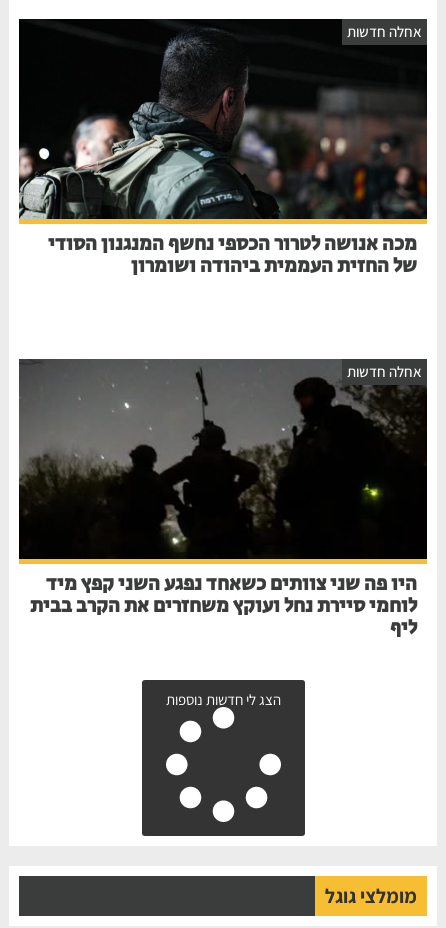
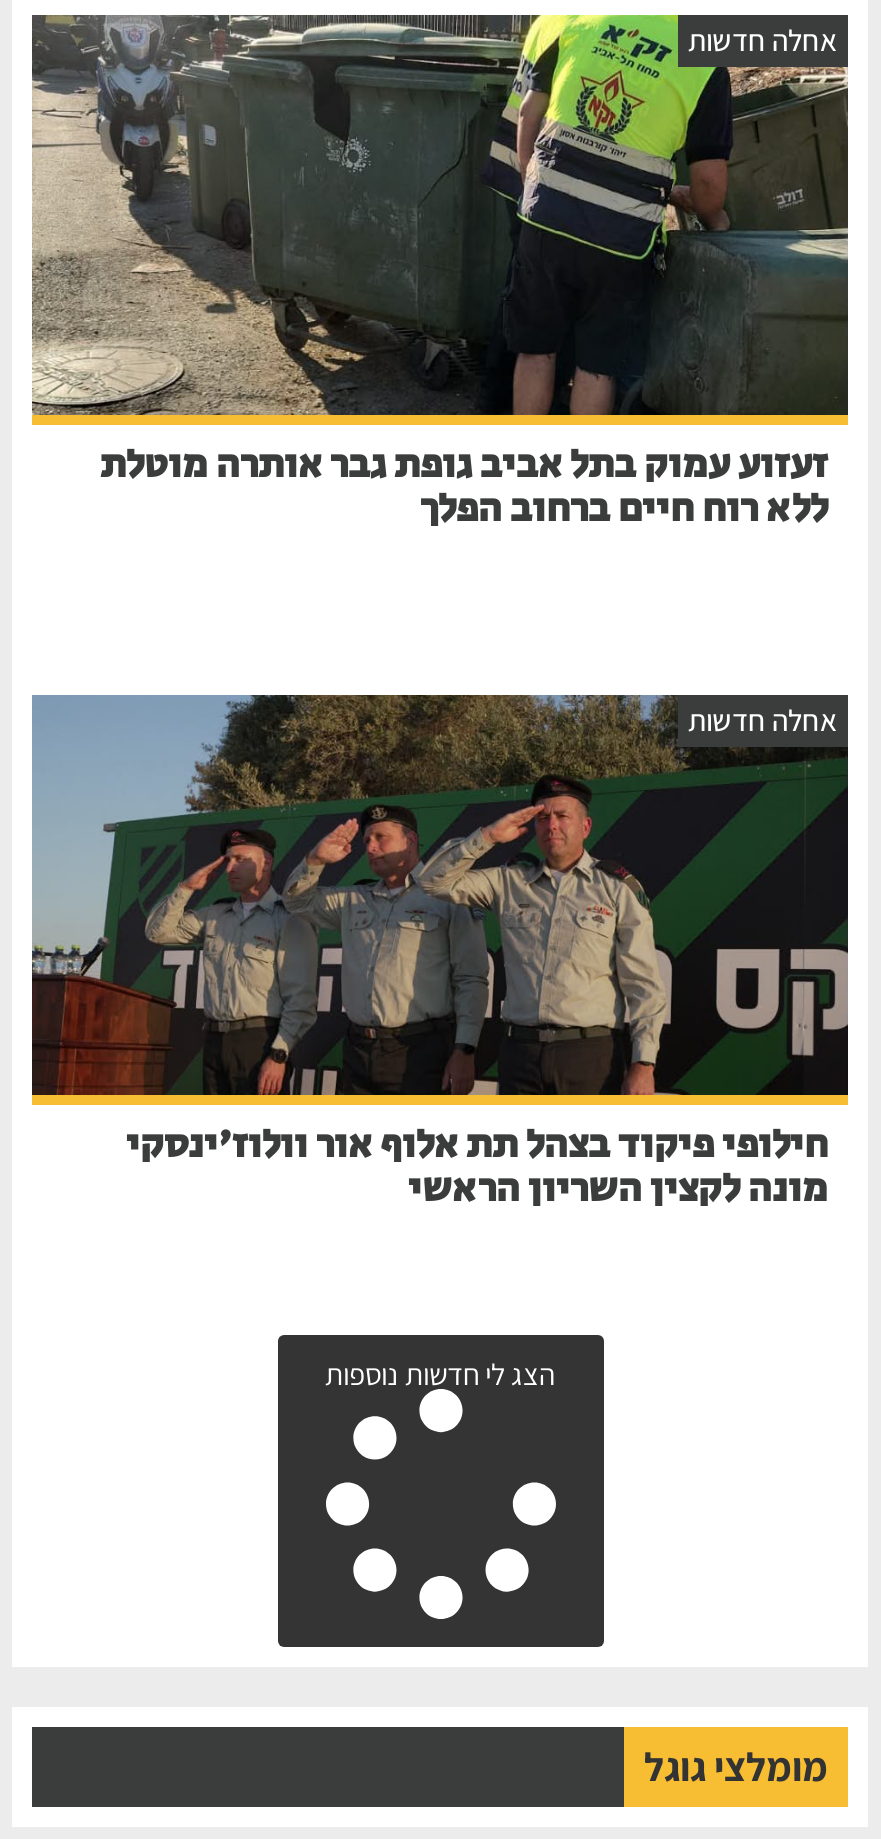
[18,18,428,281] [image] | מכה אנושה לטרור הכספי נחשף המנגנון הסודי | של החזית העממית ביהודה ושומרון -> [30,13,848,539] [image] | זעזוע עמוק בתל אביב גופת גבר אותרה מוטלת | ללא רוח חיים ברחוב הפלך
[18,358,427,643] [image] | היו פה שני צוותים כשאחד נפגע השני קפץ מיד | לוחמי סיירת נחל ועוקץ משחזרים את הקרב בבית | ליף -> [32,695,848,1219] [image] | חילופי פיקוד בצהל תת אלוף אור וולוז'ינסקי | מונה לקצין השריון הראשי

